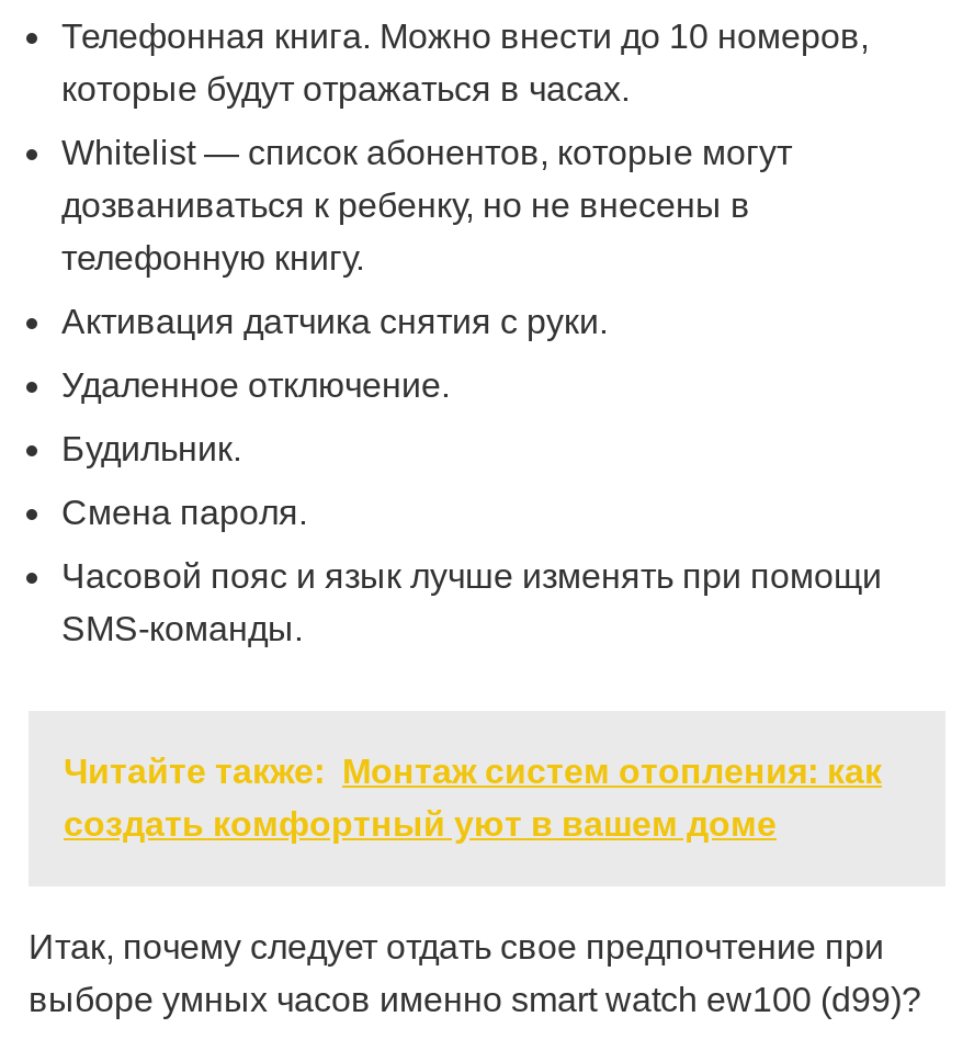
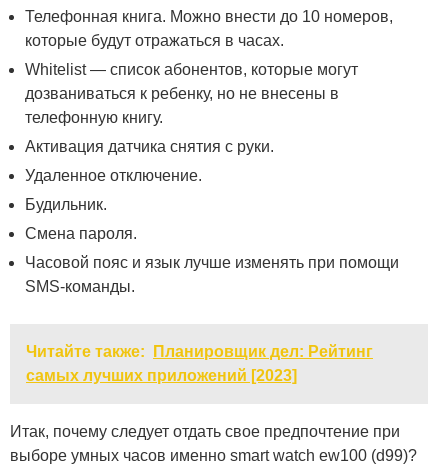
[64,752,882,842] Читайте также: Монтаж систем отопления: как | создать комфортный уют в вашем доме -> [26,343,373,384] Читайте также: Планировщик дел: Рейтинг | самых лучших приложений [2023]

